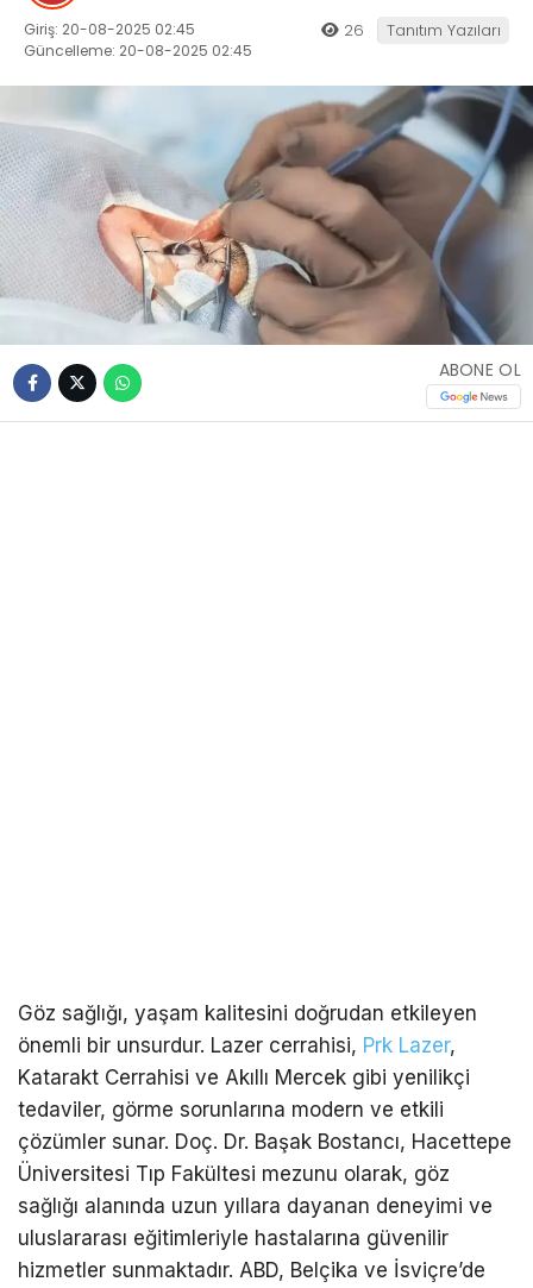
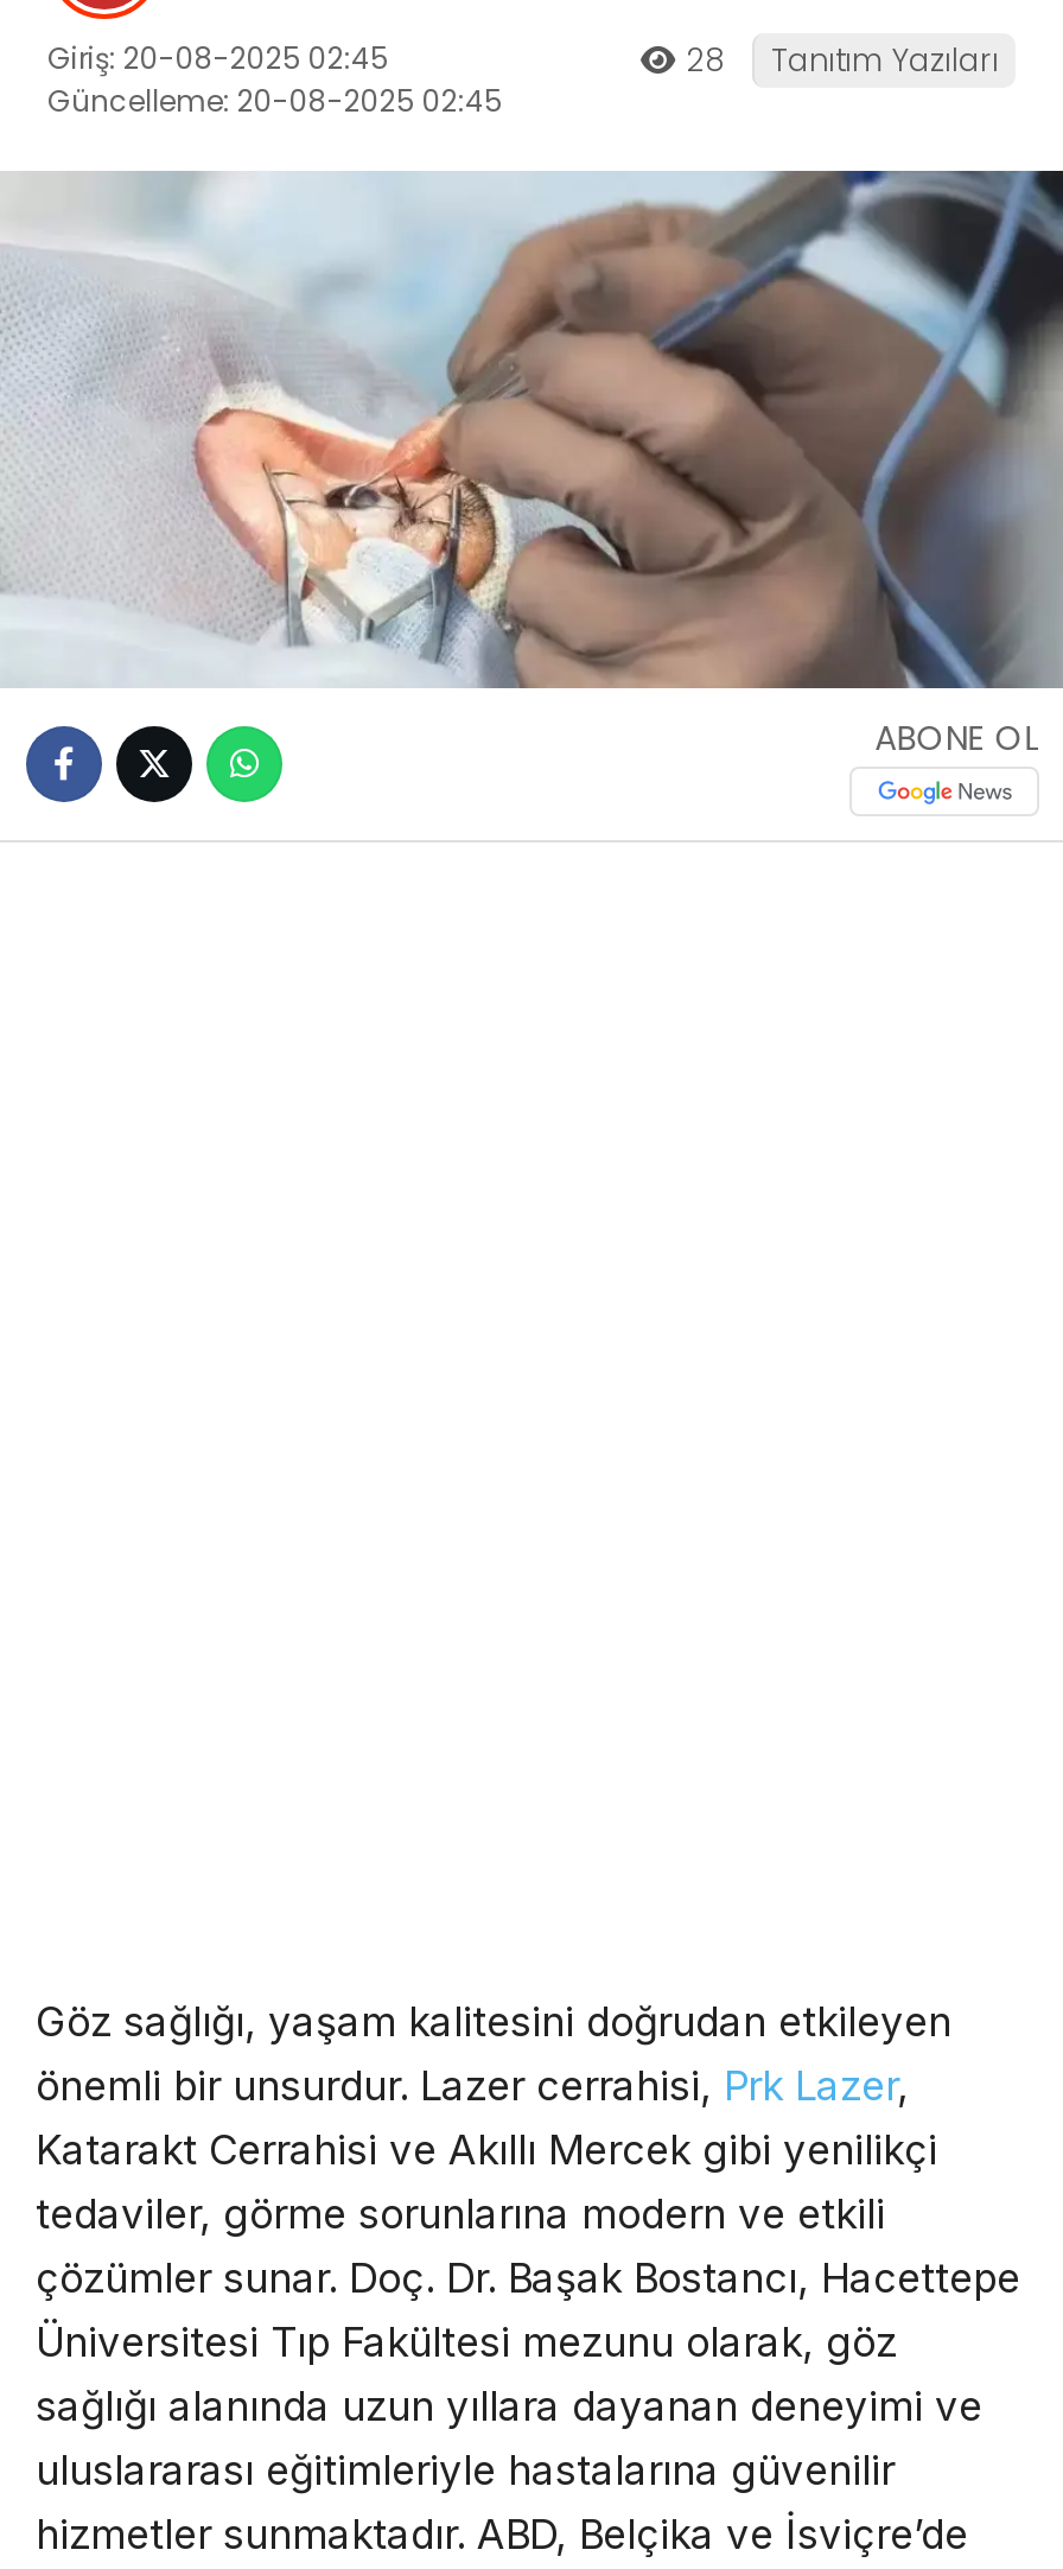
[339,19,501,42] 26 Tanıtım Yazıları -> [676,38,999,83] 28 Tanıtım Yazıları

